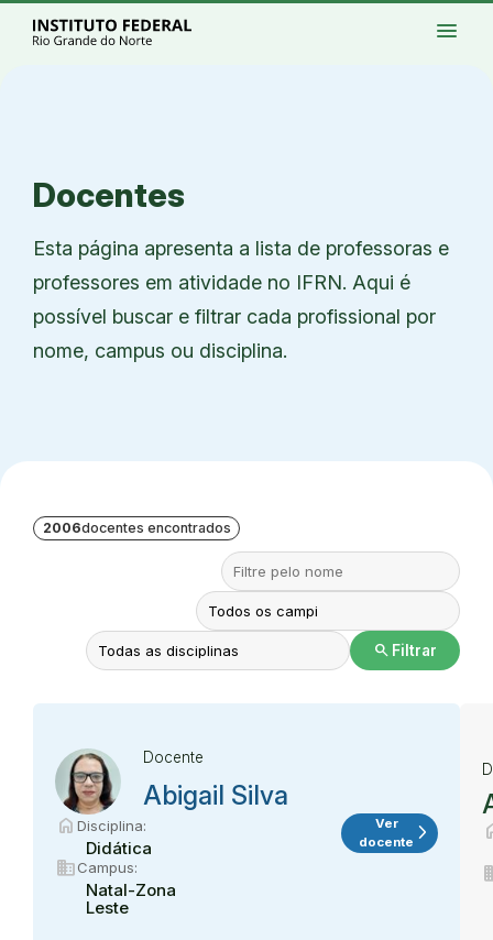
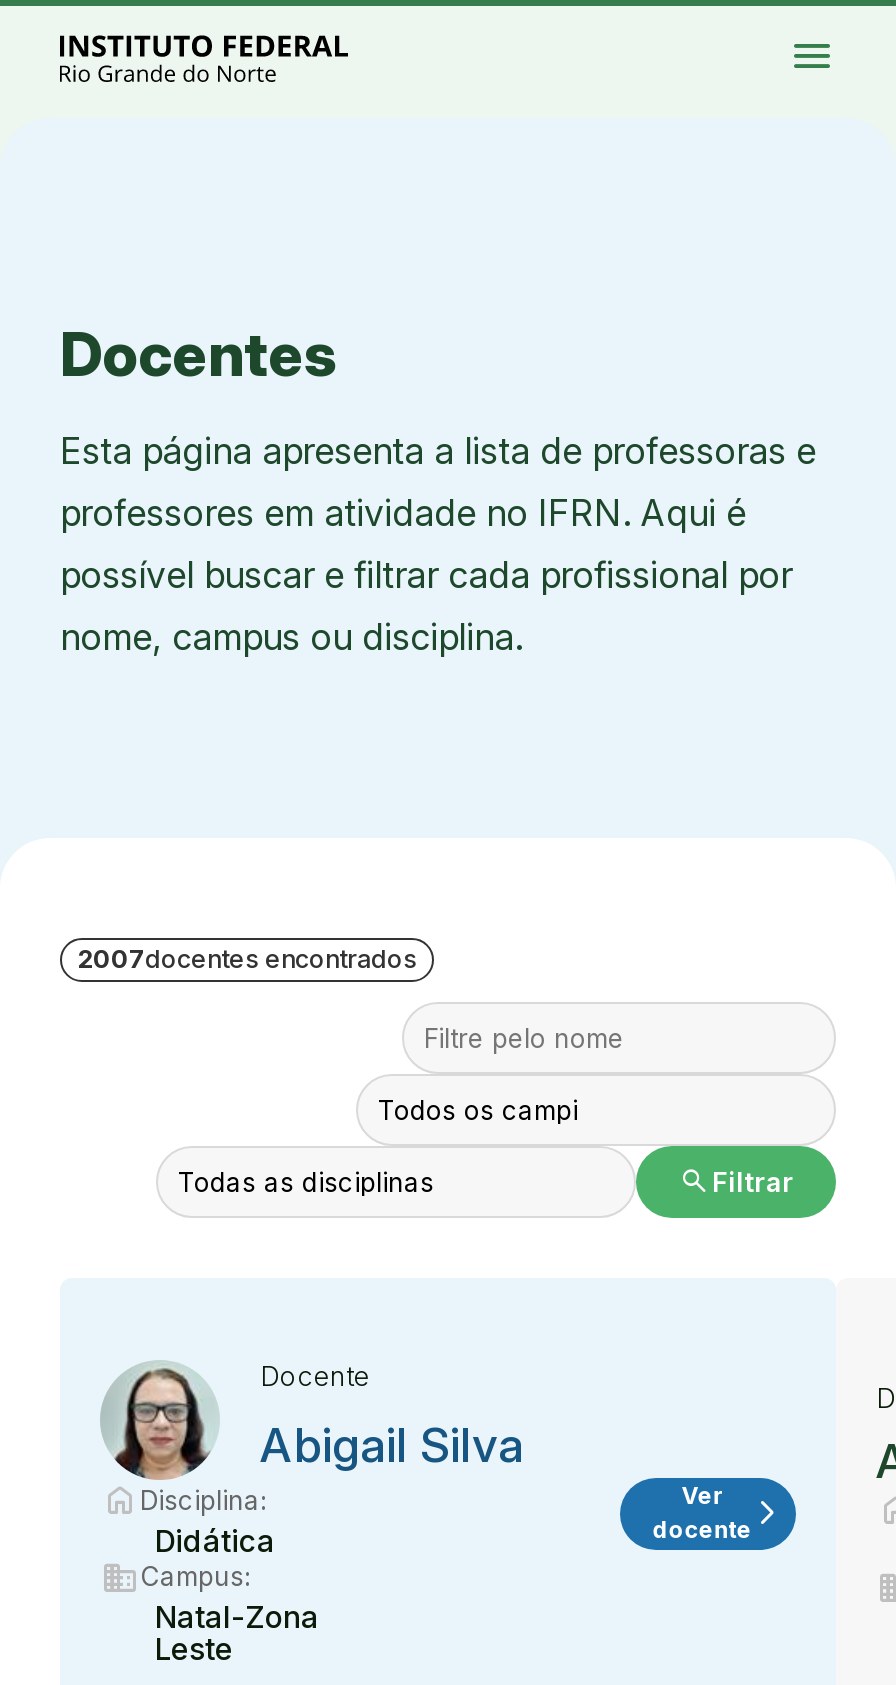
[42,520,231,536] 2006docentes encontrados -> [77,944,417,974] 2007docentes encontrados

